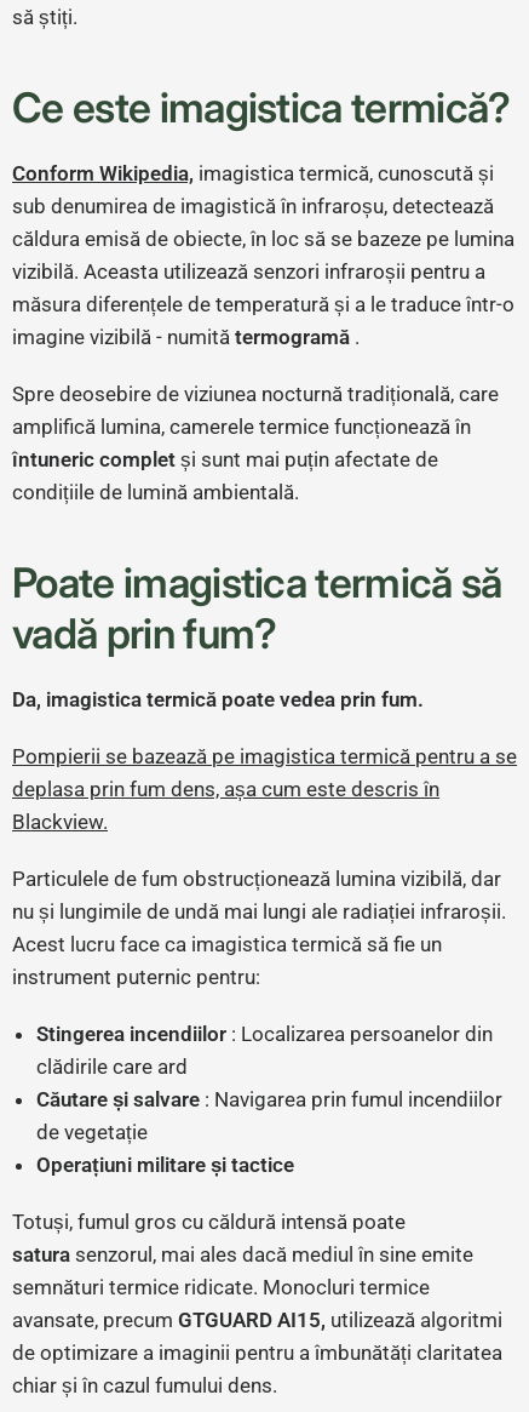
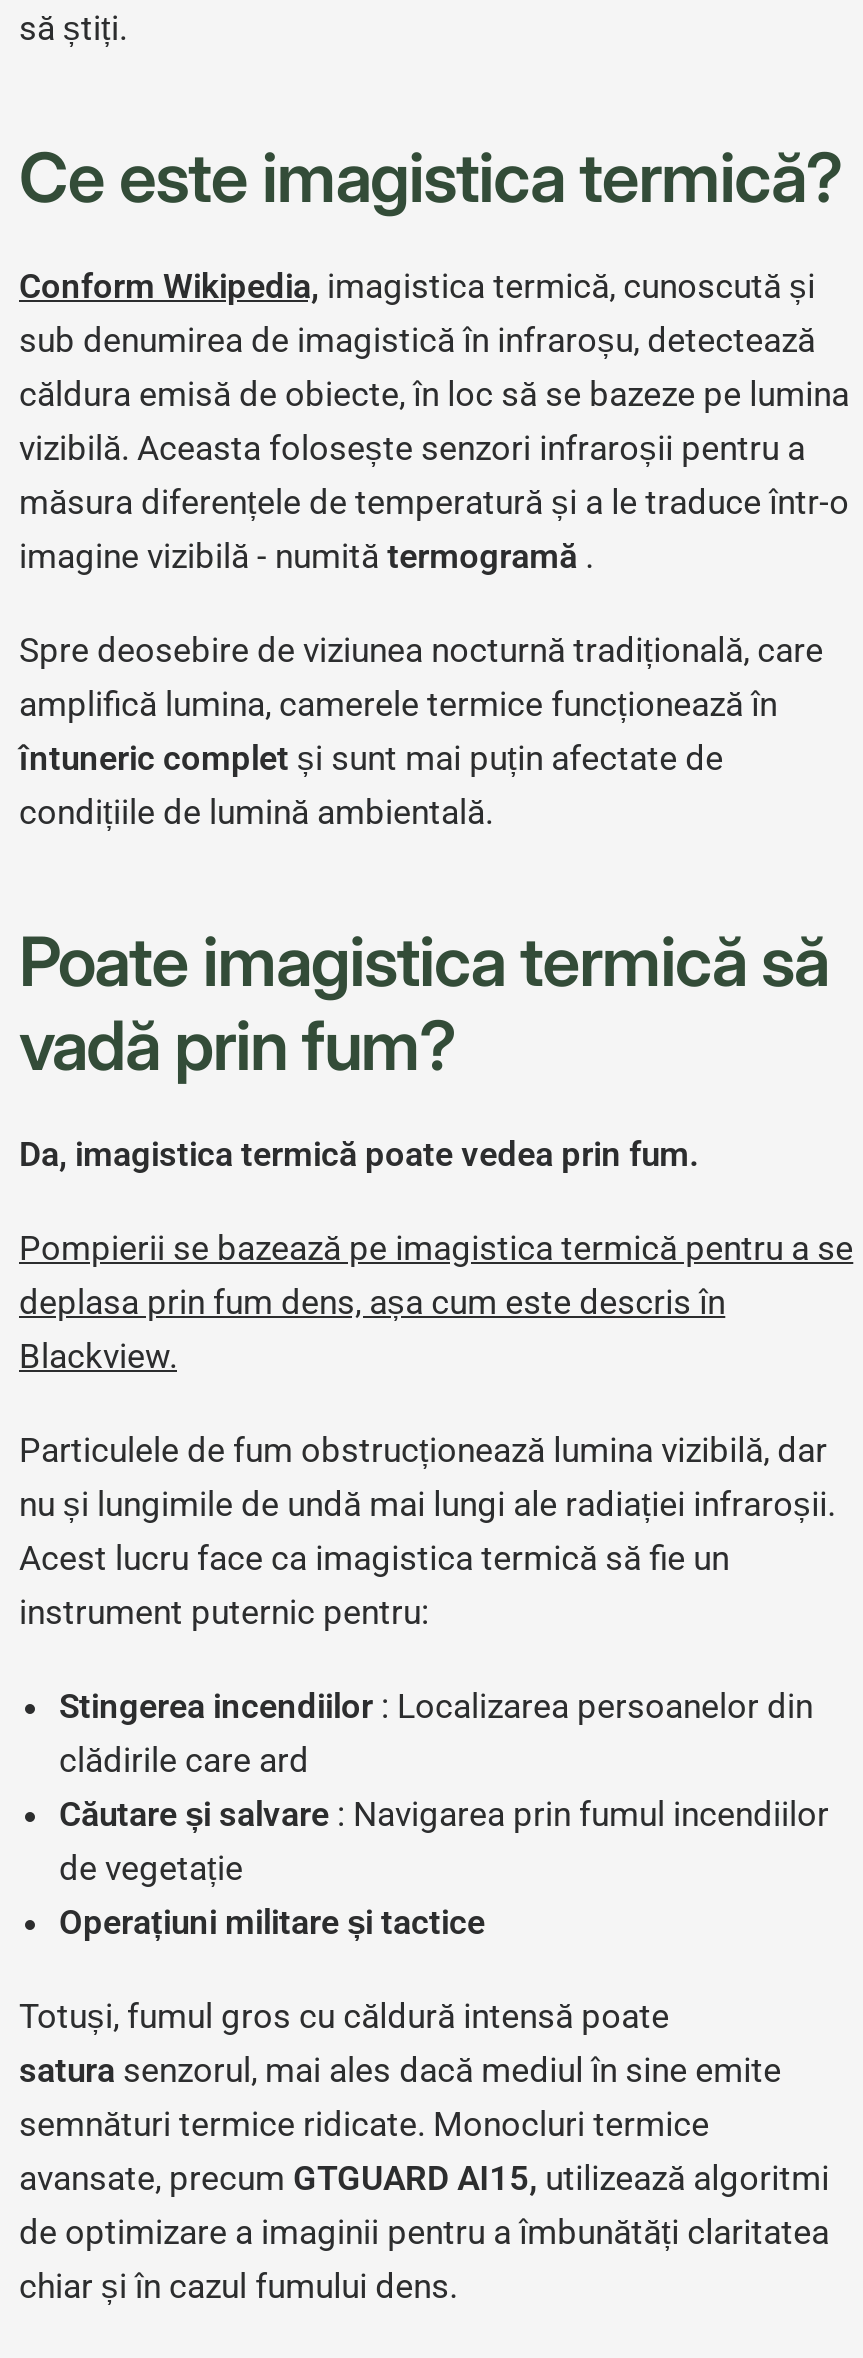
[12,259,486,284] vizibilă. Aceasta utilizează senzori infraroșii pentru a -> [19,428,805,468] vizibilă. Aceasta folosește senzori infraroșii pentru a

